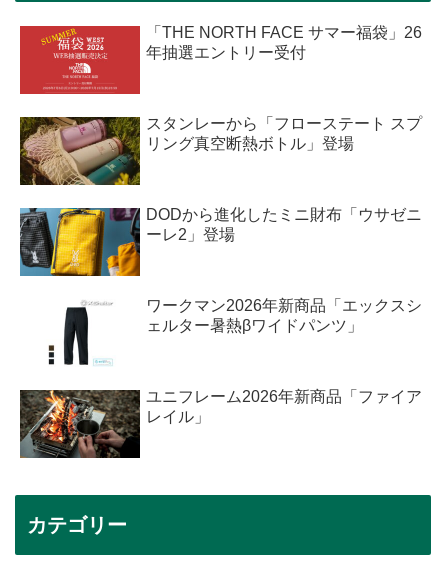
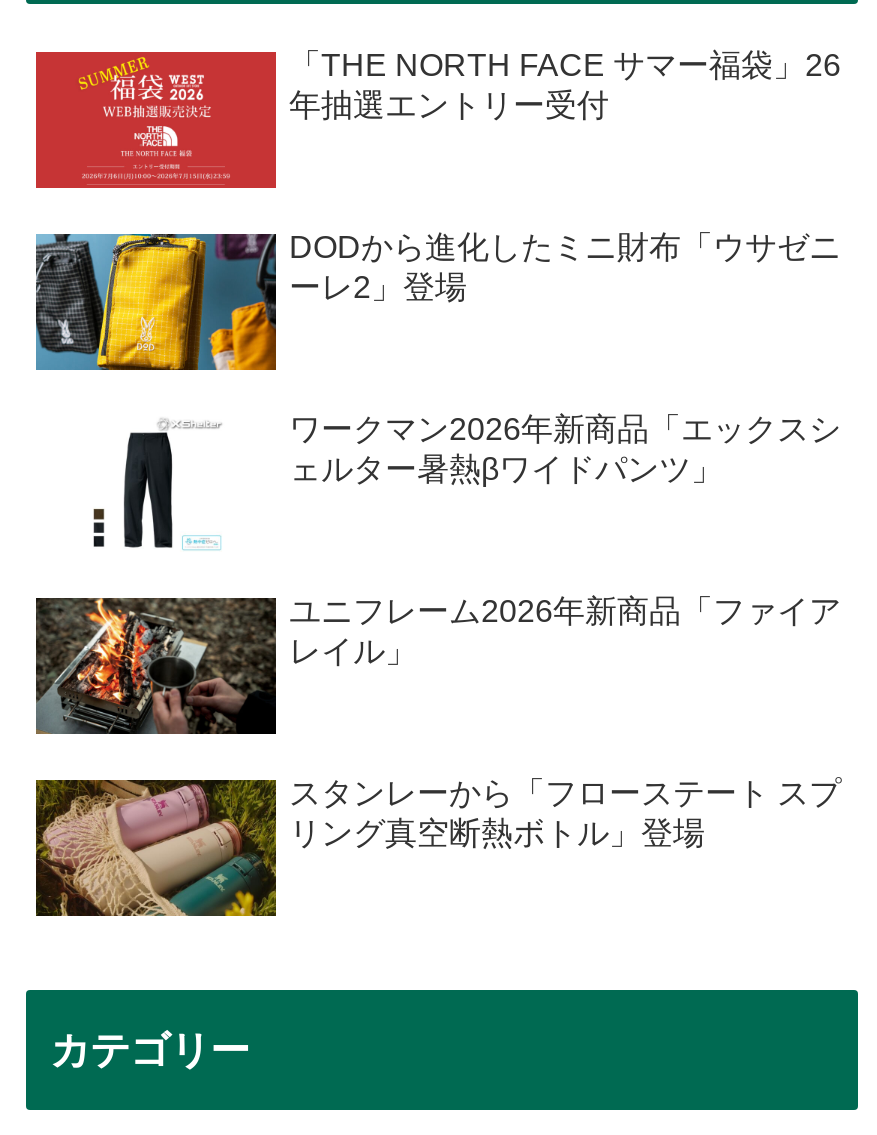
moved [19,115,422,186] -> [34,776,841,918]: [image] | スタンレーから「フローステート スプ | リング真空断熱ボトル」登場
moved [18,206,422,425] -> [32,230,841,668]: [image] | DODから進化したミニ財布「ウサゼニ | ーレ2」登場 | ワークマン2026年新商品「エックスシ | ェルター暑熱βワイドパンツ」 | ユニフレーム2026年新商品「ファイア | レイル」

